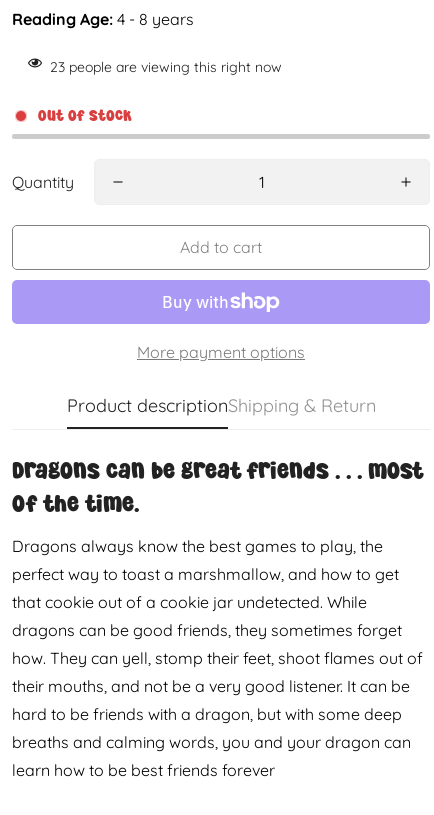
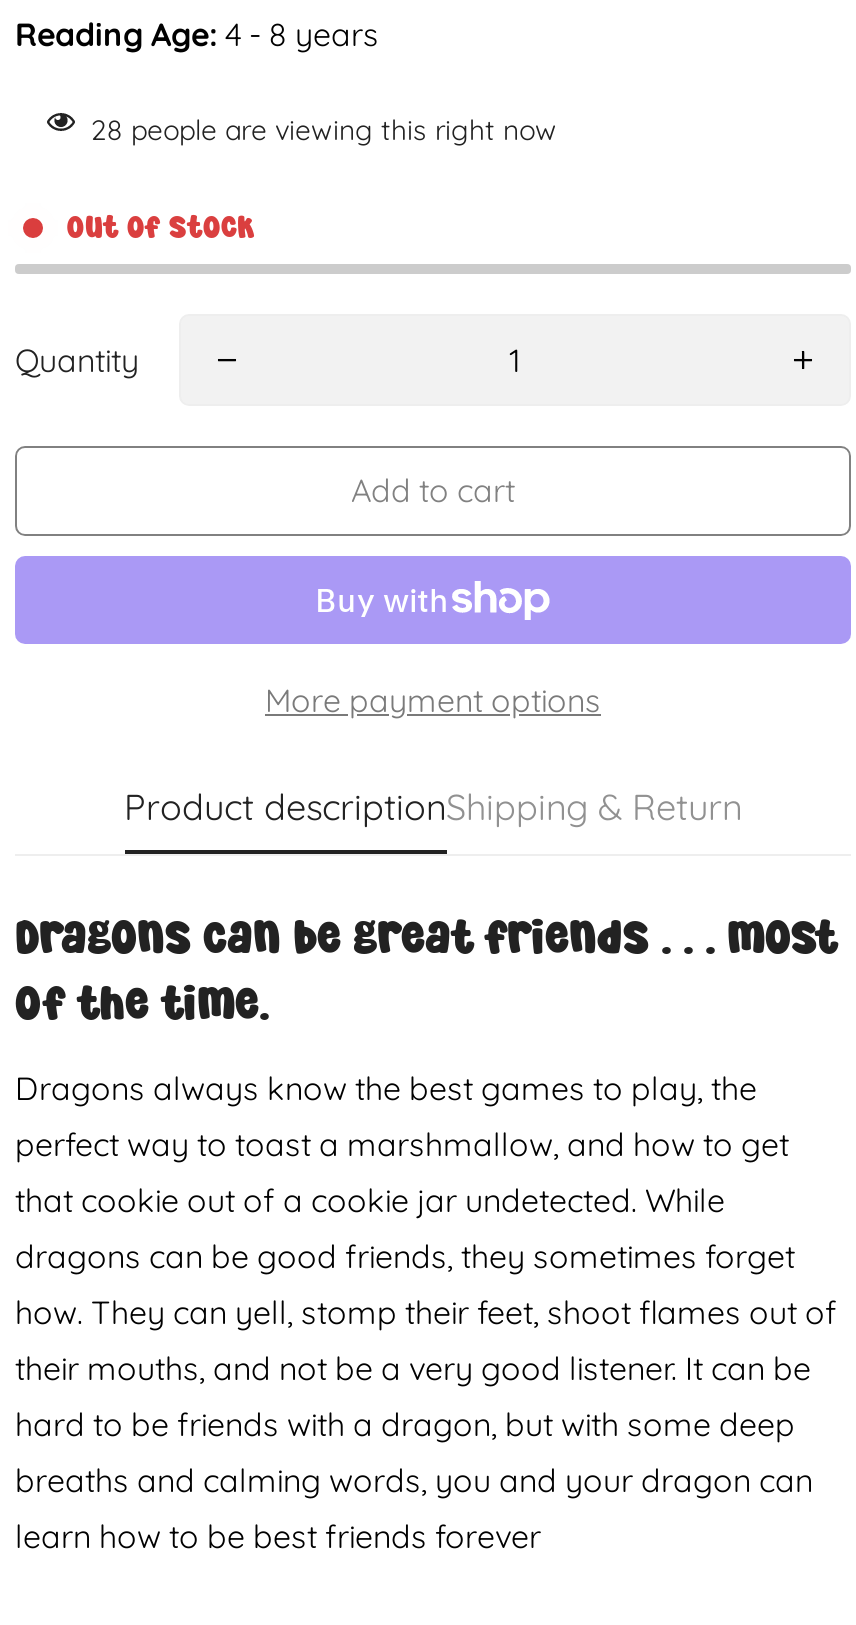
[50,58,282,76] 23 people are viewing this right now -> [91,113,557,149] 28 people are viewing this right now

